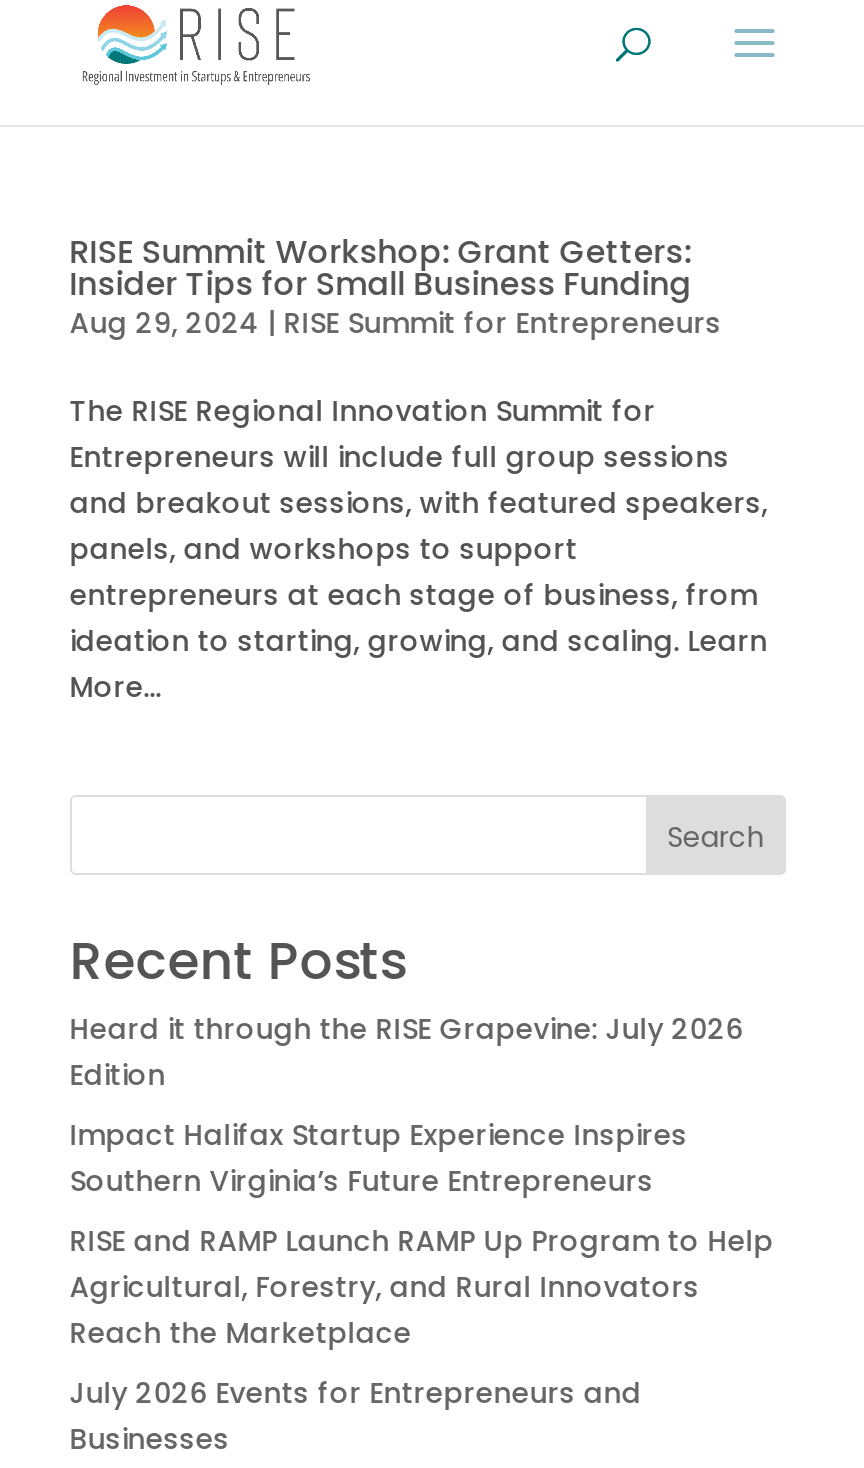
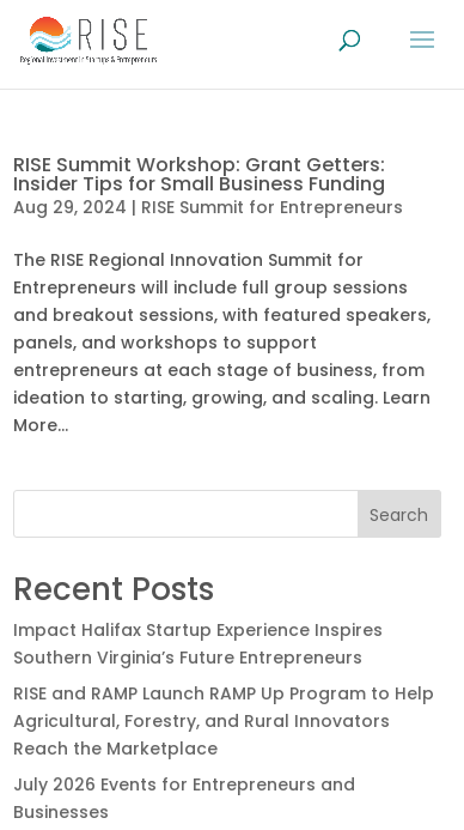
[70,1009,744,1095] Heard it through the RISE Grapevine: July 2026 | Edition -> none

